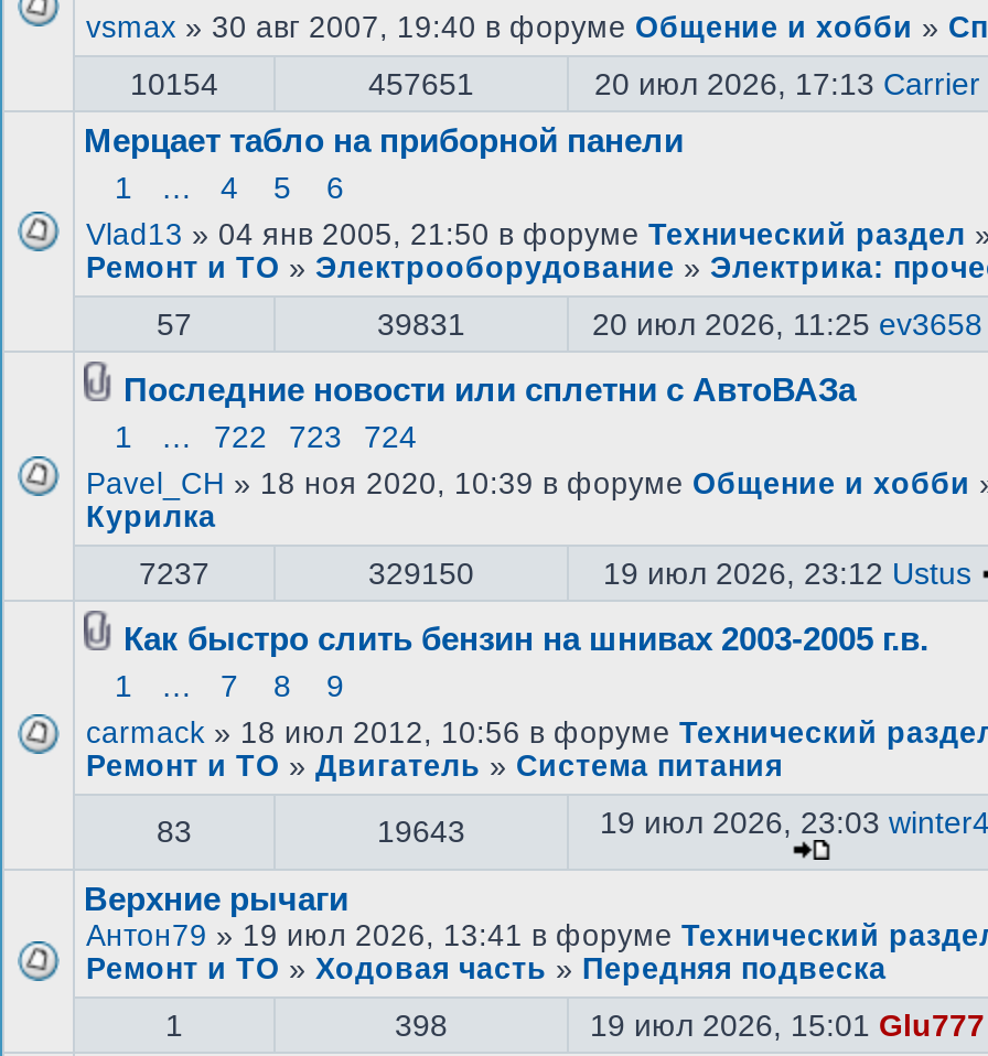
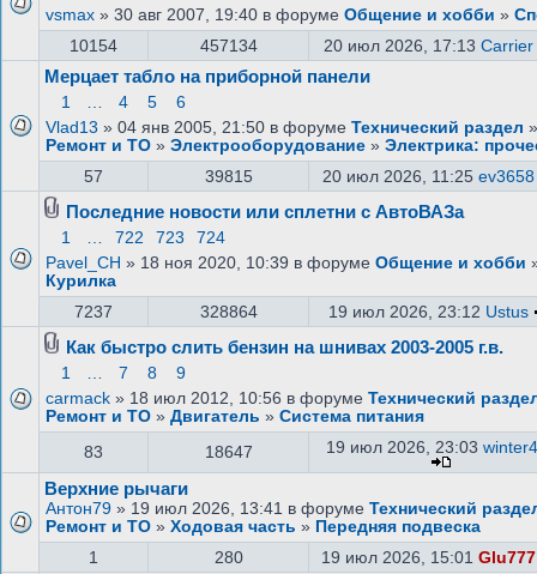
[368,66,474,101] 457651 -> [200,36,257,55] 457134
[377,306,465,342] 39831 -> [204,167,252,186] 39815
[368,556,474,591] 329150 -> [200,302,257,321] 328864
[377,813,465,849] 19643 -> [204,442,252,461] 18647
[395,1007,448,1043] 398 -> [214,548,243,567] 280

